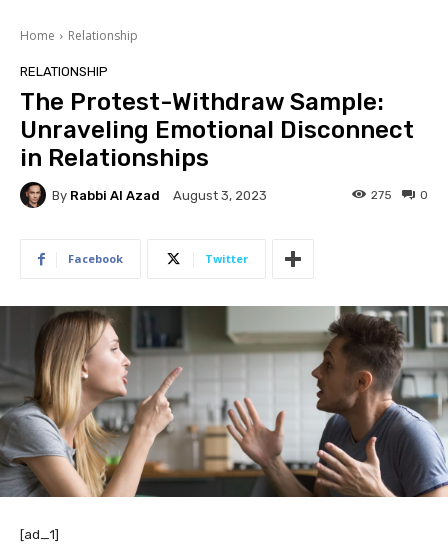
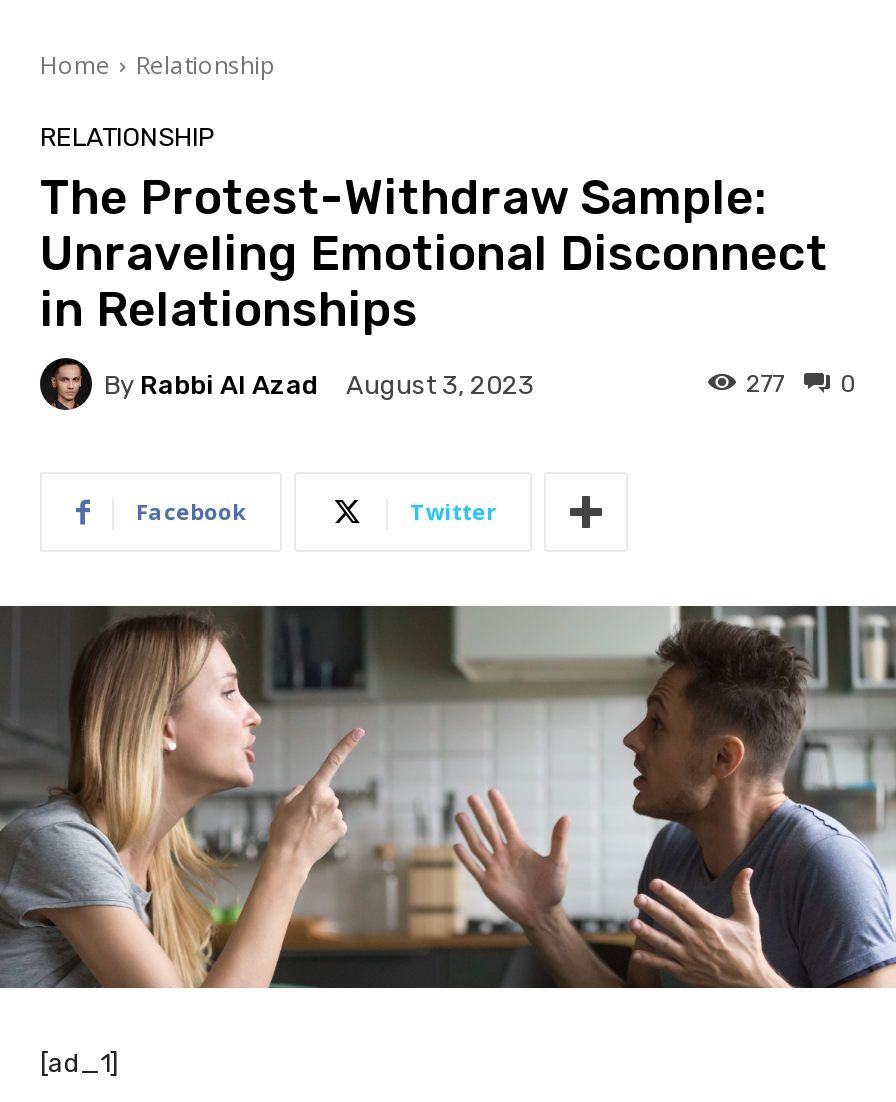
[371,188,428,202] 275 0 -> [746,370,856,398] 277 0

